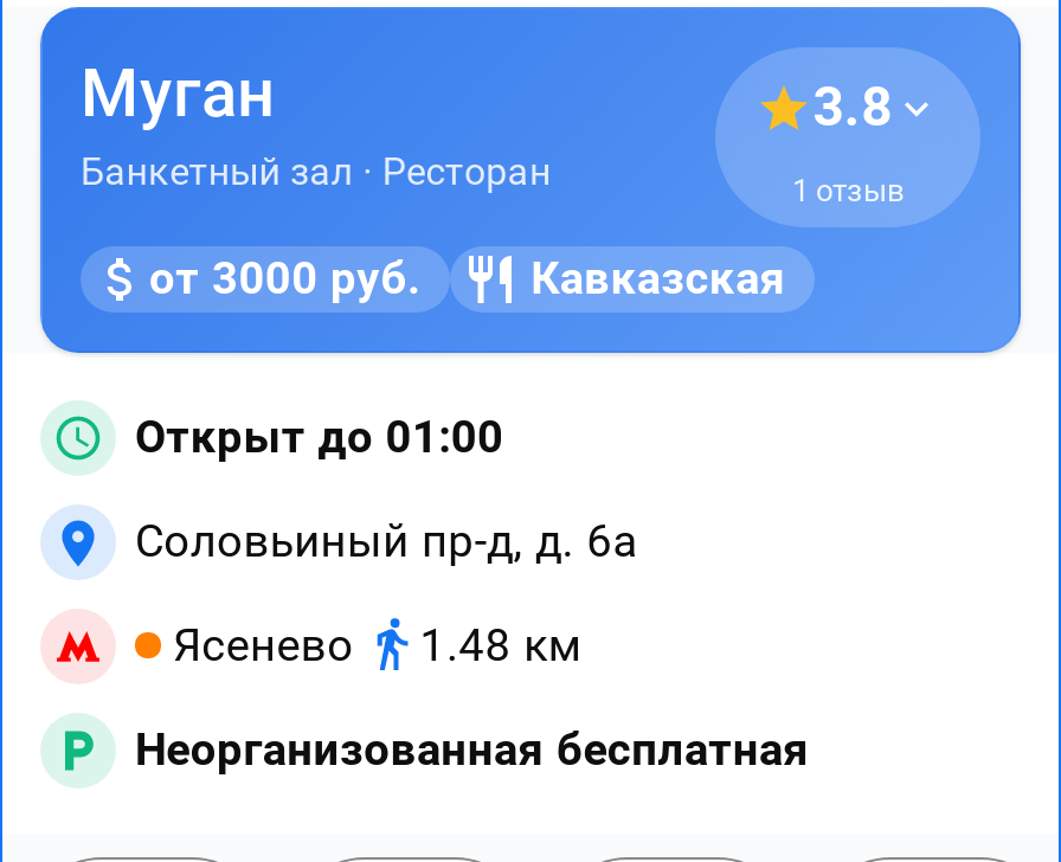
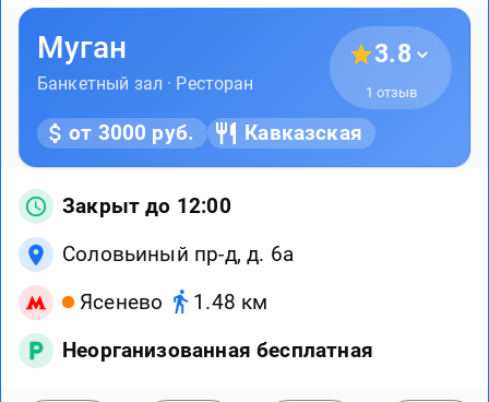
[135,409,504,464] Открыт до 01:00 -> [62,193,231,218] Закрыт до 12:00

